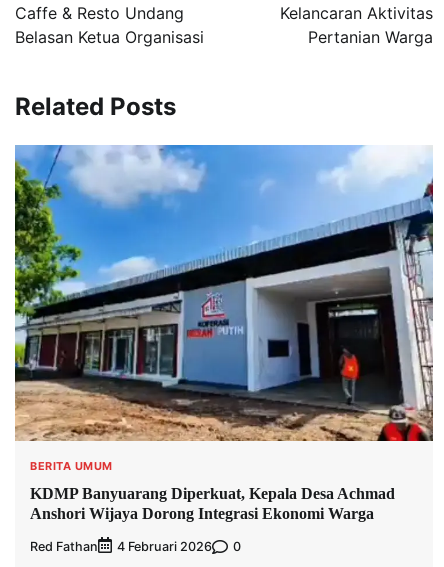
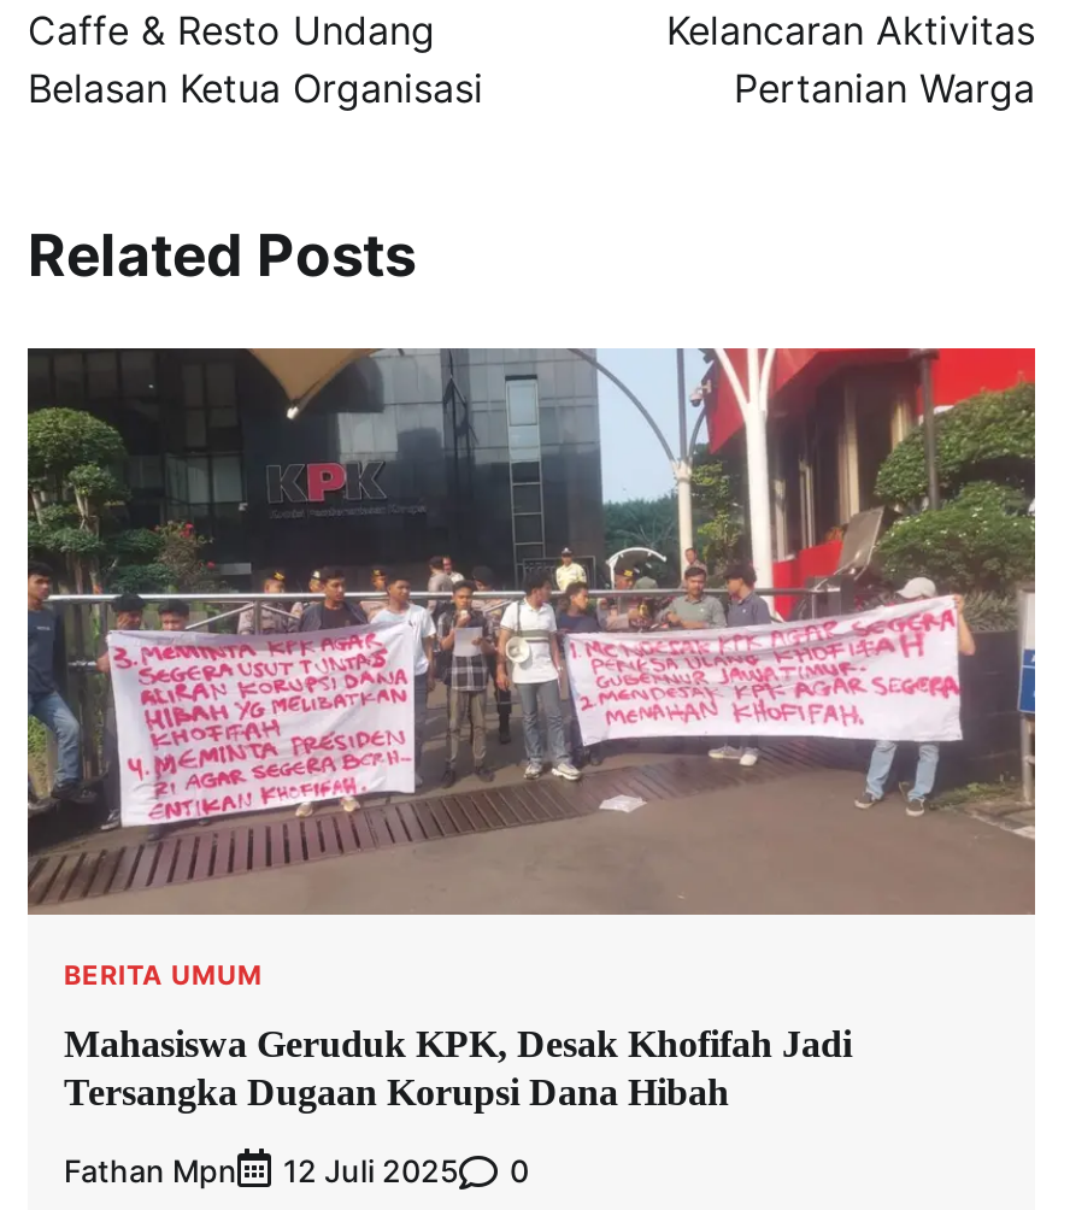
[14,144,434,442] [image] -> [25,345,1037,916] [image]
[30,485,395,522] KDMP Banyuarang Diperkuat, Kepala Desa Achmad | Anshori Wijaya Dorong Integrasi Ekonomi Warga -> [64,1022,852,1111] Mahasiswa Geruduk KPK, Desak Khofifah Jadi | Tersangka Dugaan Korupsi Dana Hibah
[30,539,212,554] Red Fathan | 4 Februari 2026 -> [64,1152,459,1189] Fathan Mpn | 12 Juli 2025

